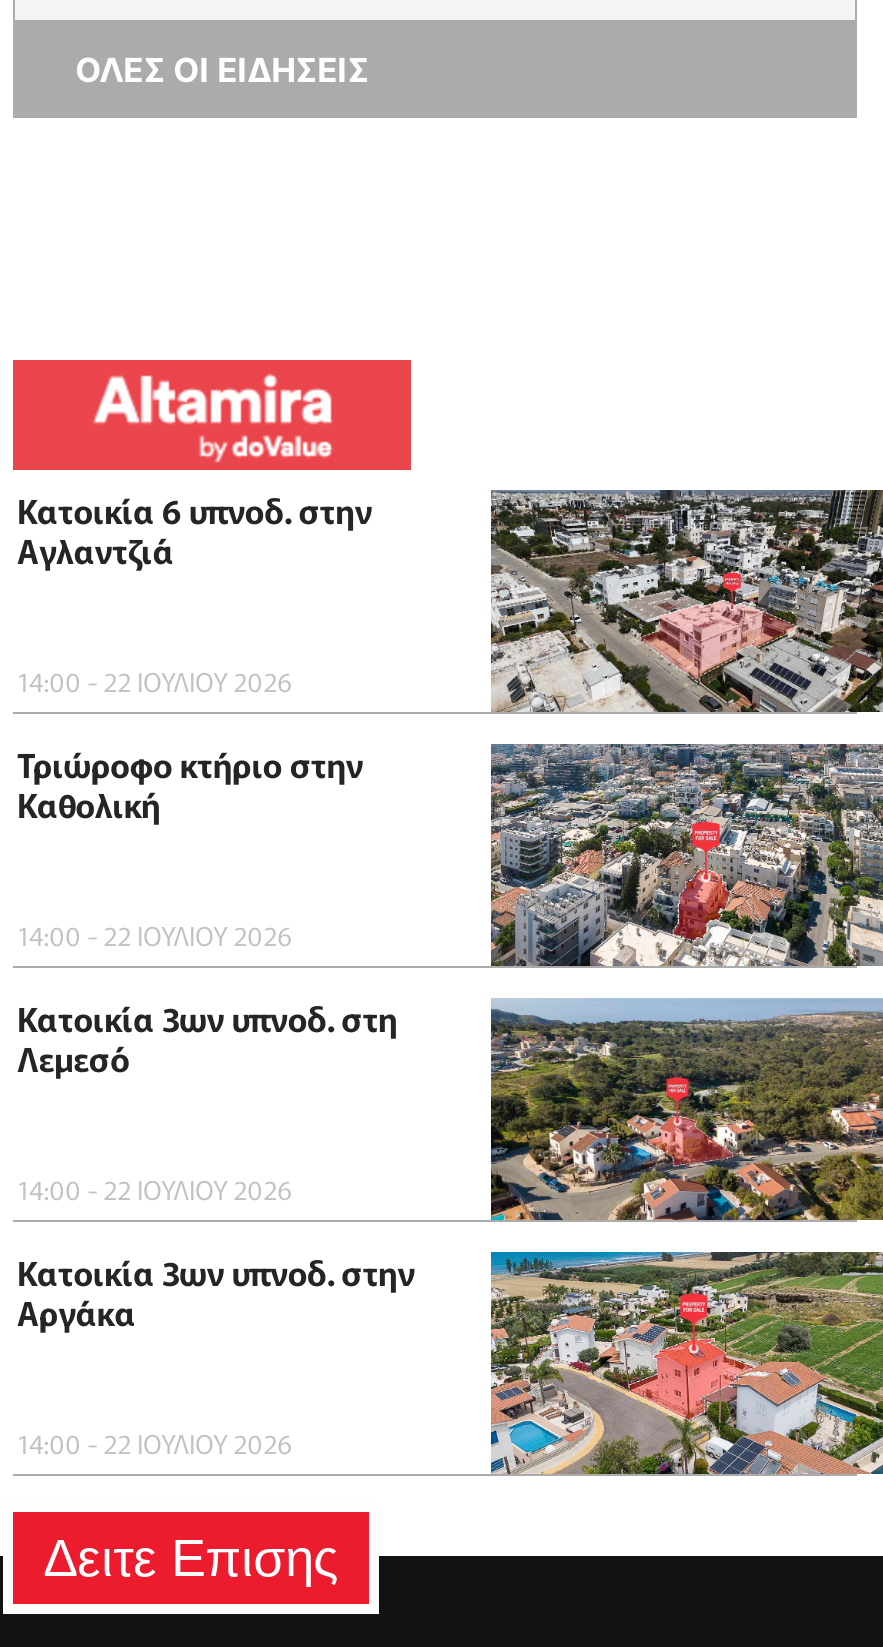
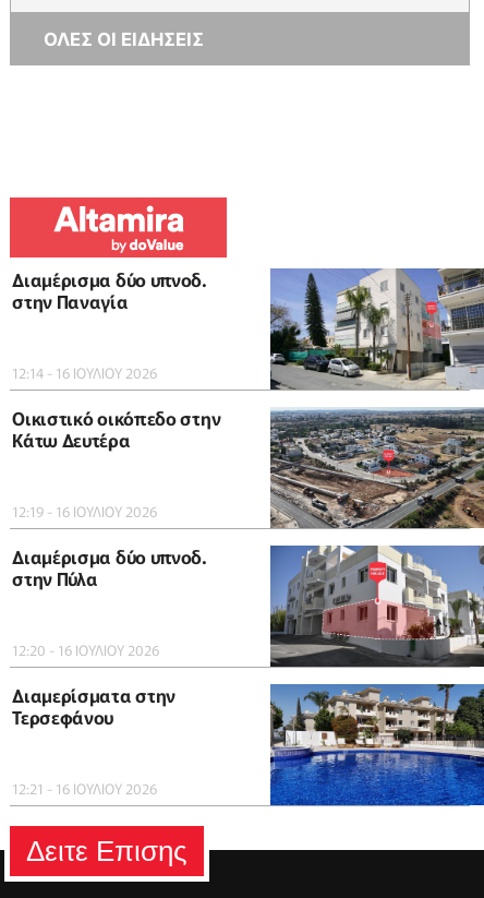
[17,487,372,575] Κατοικία 6 υπνοδ. στην | Αγλαντζιά -> [12,267,206,315] Διαμέρισμα δύο υπνοδ. | στην Παναγία
[489,488,877,714] [image] -> [269,267,481,391] [image]
[17,663,291,701] 14:00 - 22 ΙΟΥΛΙΟΥ 2026 -> [12,363,157,383] 12:14 - 16 ΙΟΥΛΙΟΥ 2026
[17,741,363,829] Τριώροφο κτήριο στην | Καθολική -> [12,405,220,453] Οικιστικό οικόπεδο στην | Κάτω Δευτέρα
[489,742,877,968] [image] -> [270,407,481,529] [image]
[17,917,291,955] 14:00 - 22 ΙΟΥΛΙΟΥ 2026 -> [12,501,157,522] 12:19 - 16 ΙΟΥΛΙΟΥ 2026
[17,995,397,1083] Κατοικία 3ων υπνοδ. στη | Λεμεσό -> [12,544,206,592] Διαμέρισμα δύο υπνοδ. | στην Πύλα
[489,998,877,1222] [image] -> [269,546,481,668] [image]
[17,1170,291,1208] 14:00 - 22 ΙΟΥΛΙΟΥ 2026 -> [12,640,159,660] 12:20 - 16 ΙΟΥΛΙΟΥ 2026
[17,1248,415,1336] Κατοικία 3ων υπνοδ. στην | Αργάκα -> [12,682,176,730] Διαμερίσματα στην | Τερσεφάνου
[489,1250,877,1476] [image] -> [269,683,481,806] [image]
[17,1424,291,1462] 14:00 - 22 ΙΟΥΛΙΟΥ 2026 -> [12,778,157,799] 12:21 - 16 ΙΟΥΛΙΟΥ 2026

